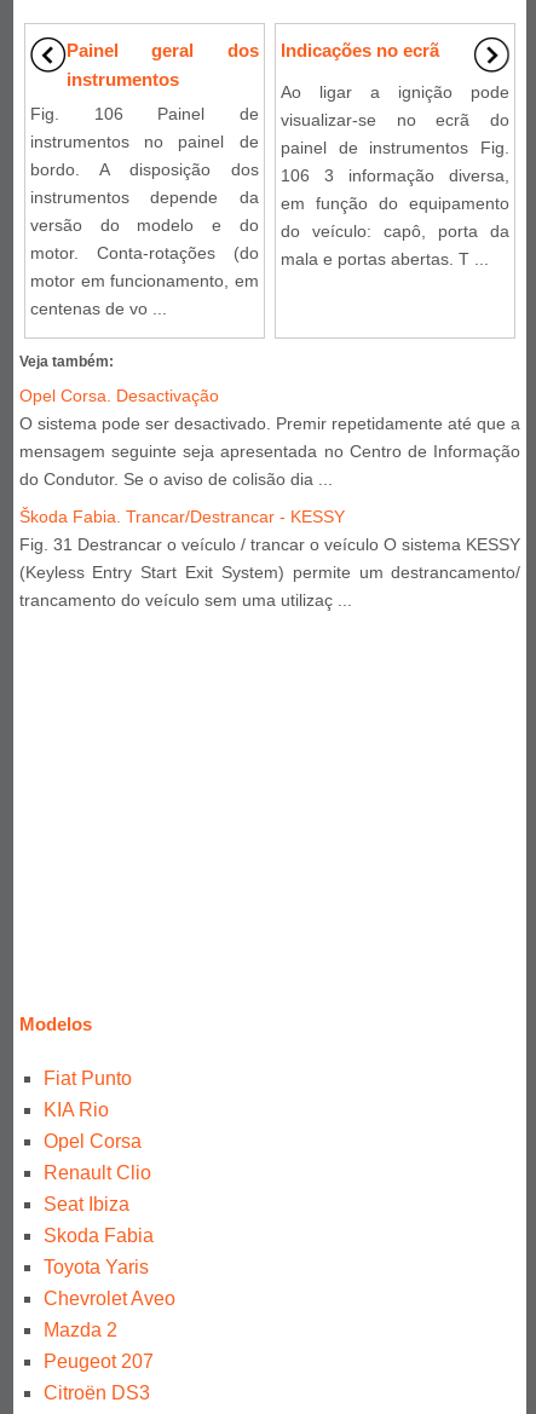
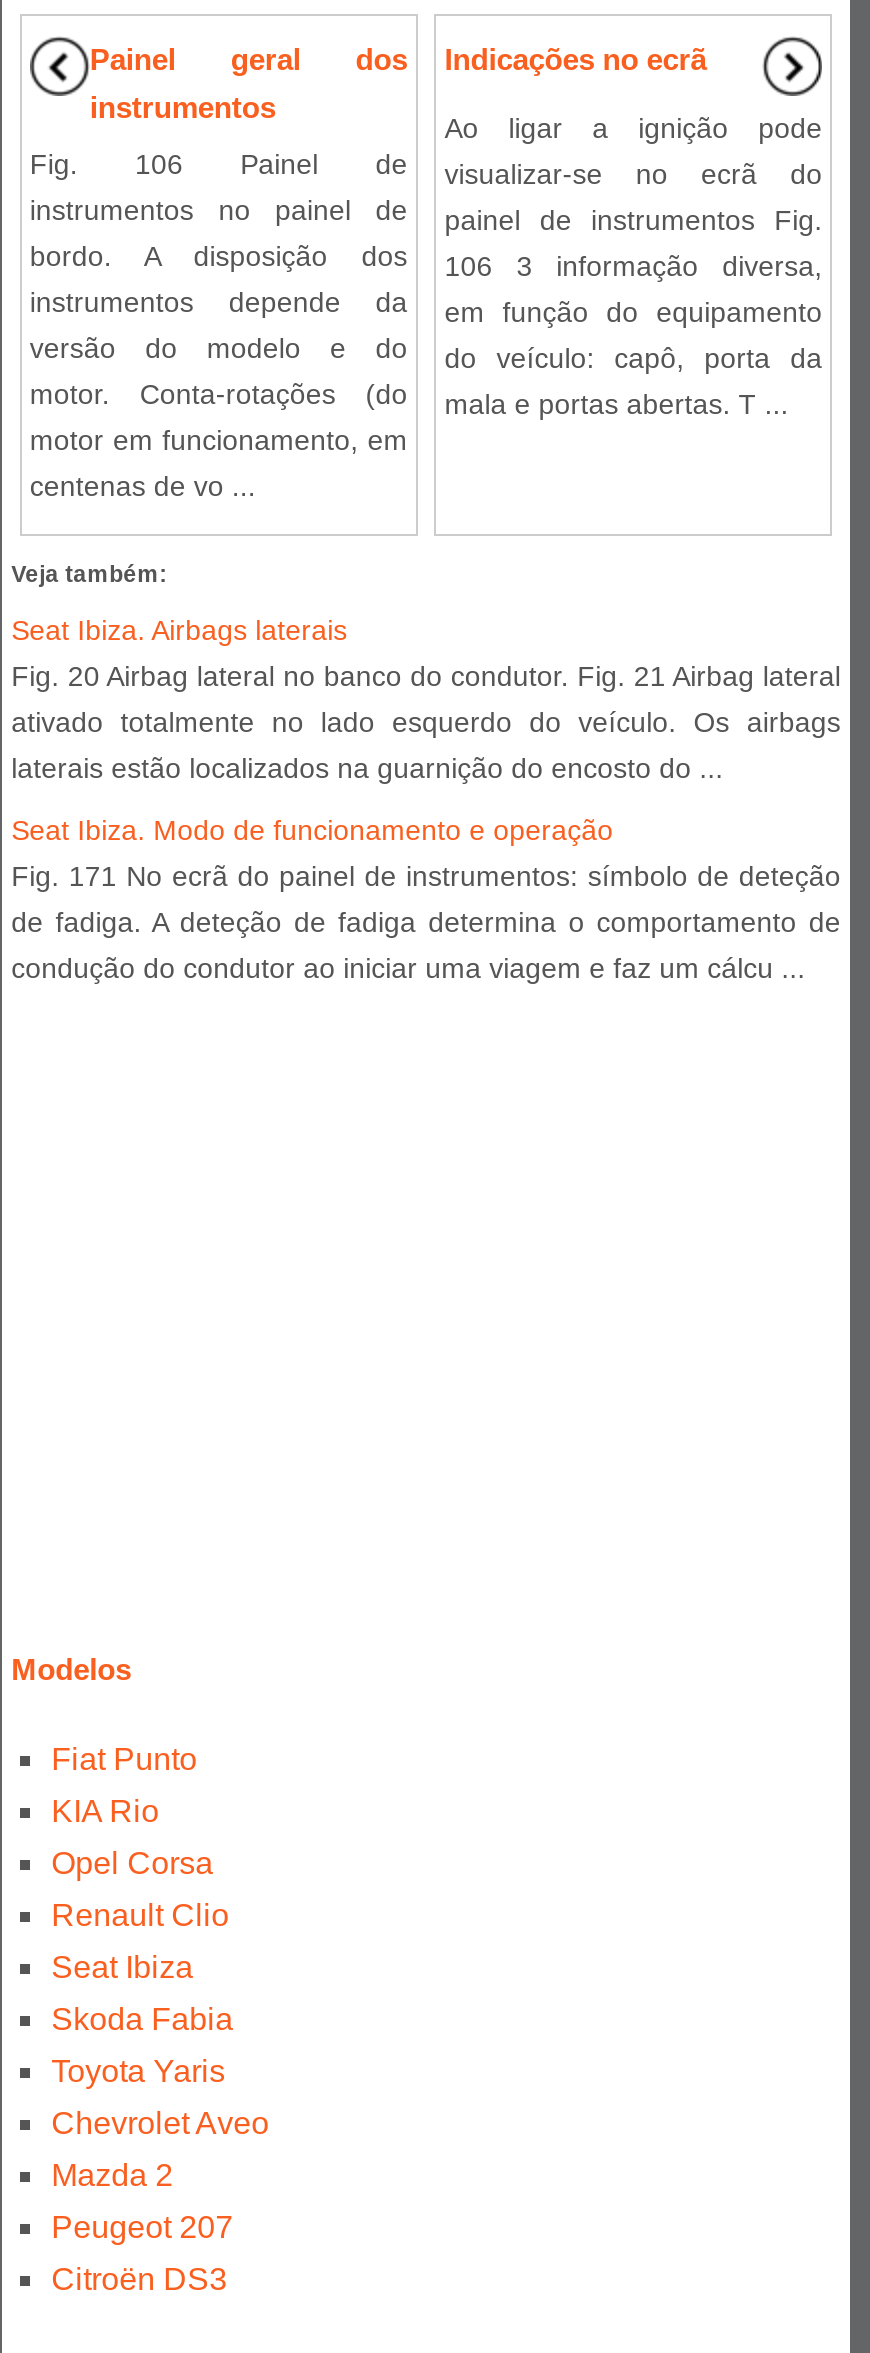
[19,386,521,489] Opel Corsa. Desactivação | O sistema pode ser desactivado. Premir repetidamente até que a | mensagem seguinte seja apresentada no Centro de Informação | do Condutor. Se o aviso de colisão dia ... -> [11,614,841,784] Seat Ibiza. Airbags laterais | Fig. 20 Airbag lateral no banco do condutor. Fig. 21 Airbag lateral | ativado totalmente no lado esquerdo do veículo. Os airbags | laterais estão localizados na guarnição do encosto do ...
[19,507,521,610] Škoda Fabia. Trancar/Destrancar - KESSY | Fig. 31 Destrancar o veículo / trancar o veículo O sistema KESSY | (Keyless Entry Start Exit System) permite um destrancamento/ | trancamento do veículo sem uma utilizaç ... -> [11,814,841,984] Seat Ibiza. Modo de funcionamento e operação | Fig. 171 No ecrã do painel de instrumentos: símbolo de deteção | de fadiga. A deteção de fadiga determina o comportamento de | condução do condutor ao iniciar uma viagem e faz um cálcu ...

